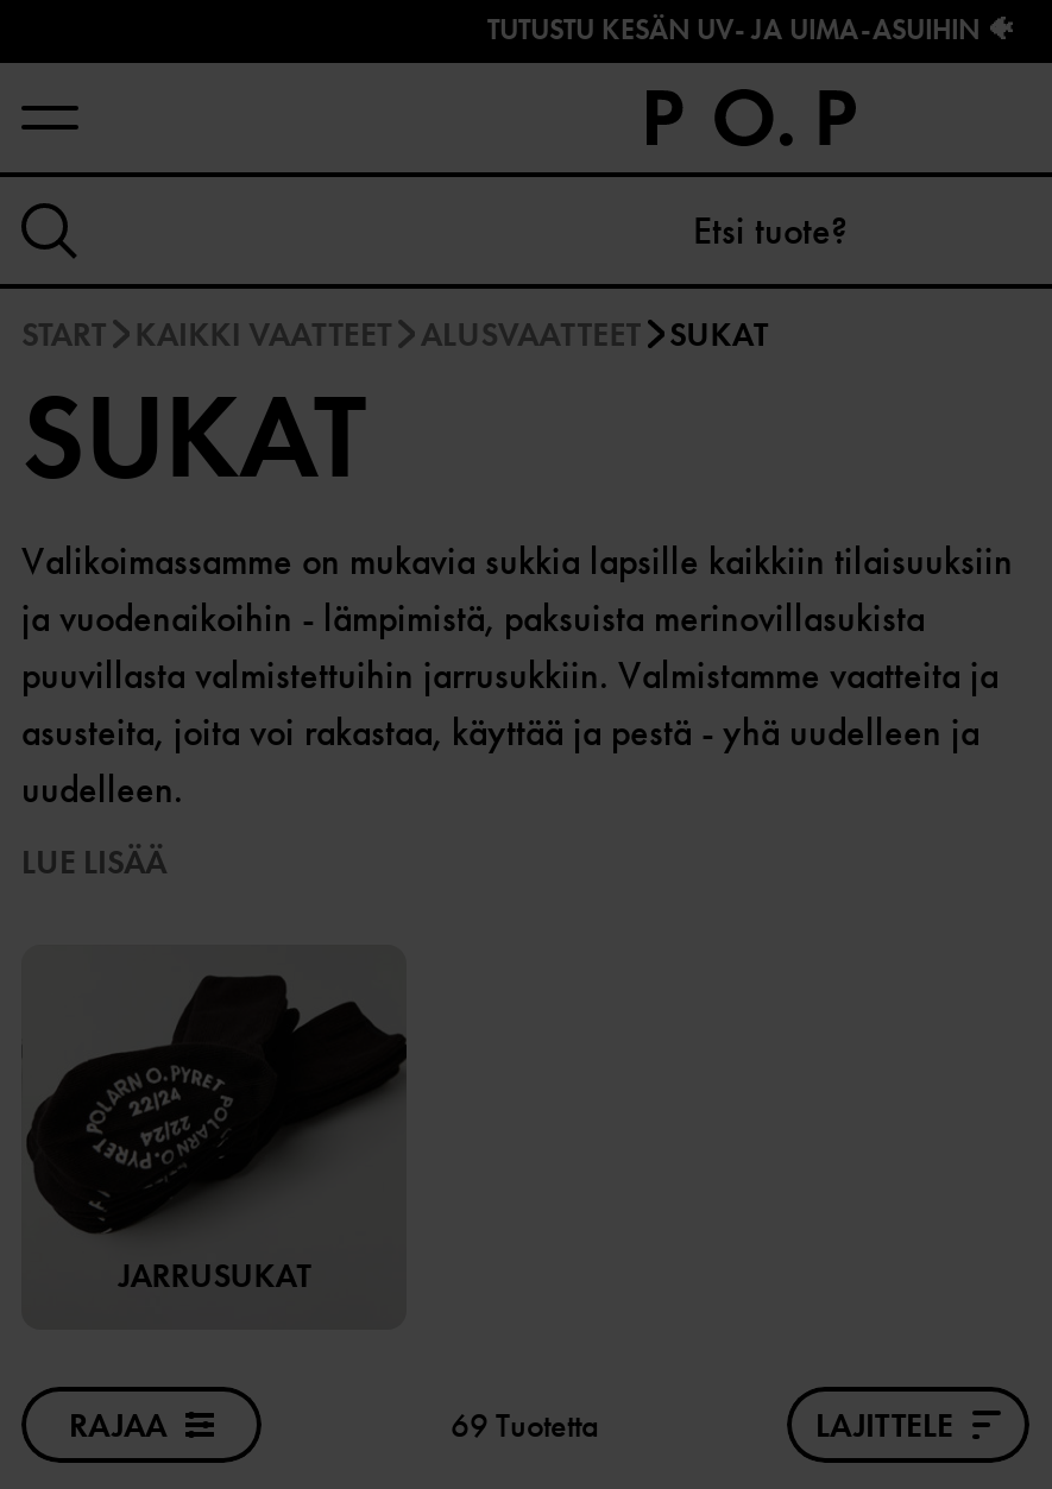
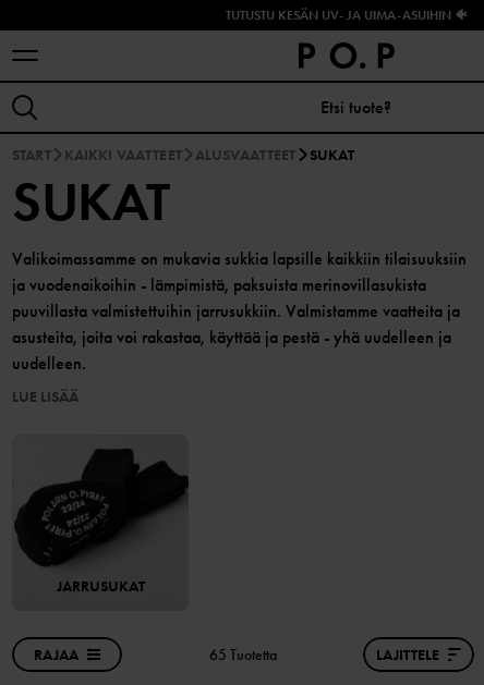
[451,1404,598,1447] 69 Tuotetta -> [209,645,276,665] 65 Tuotetta

